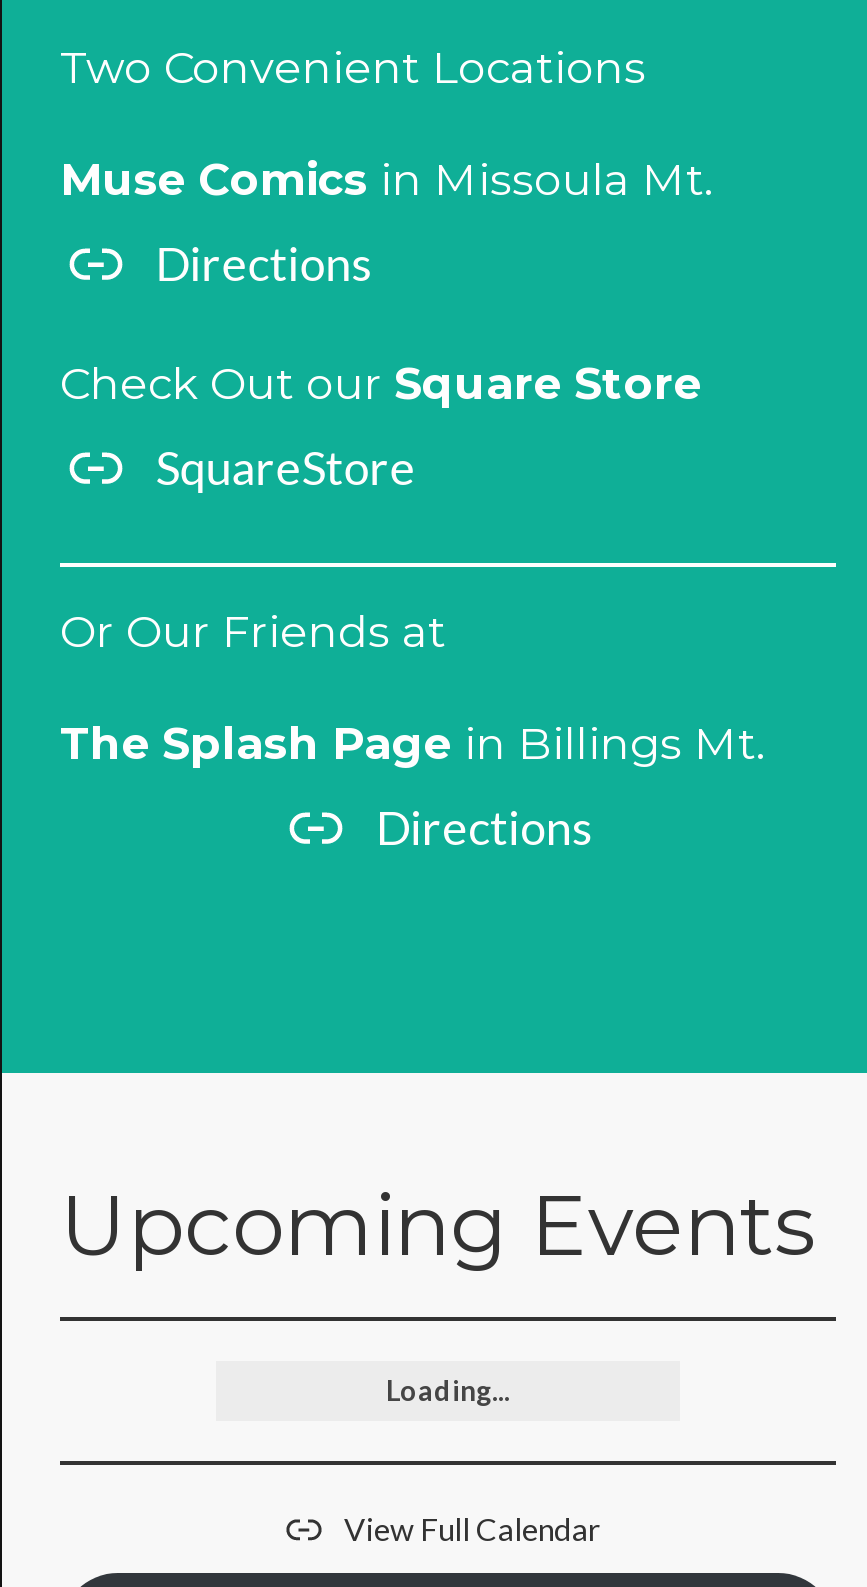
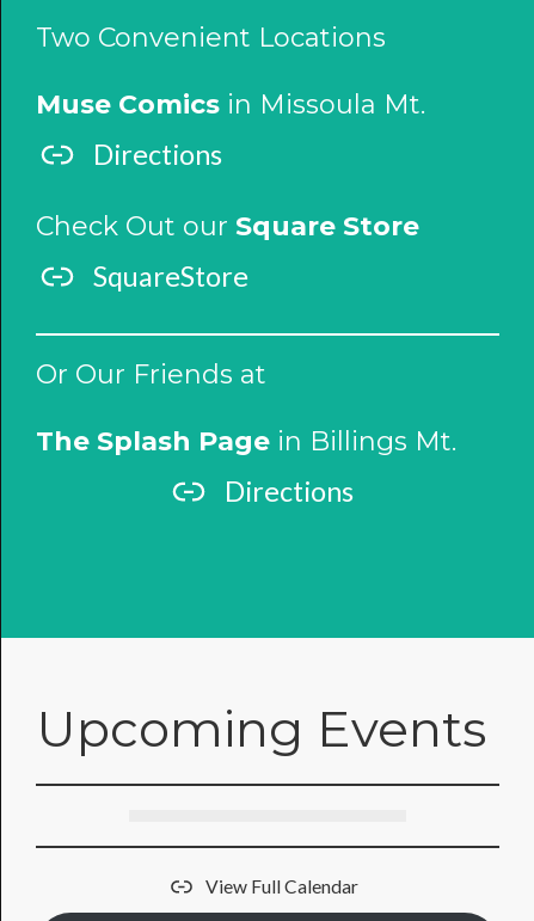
[386,1373,510,1407] Loading... -> none

